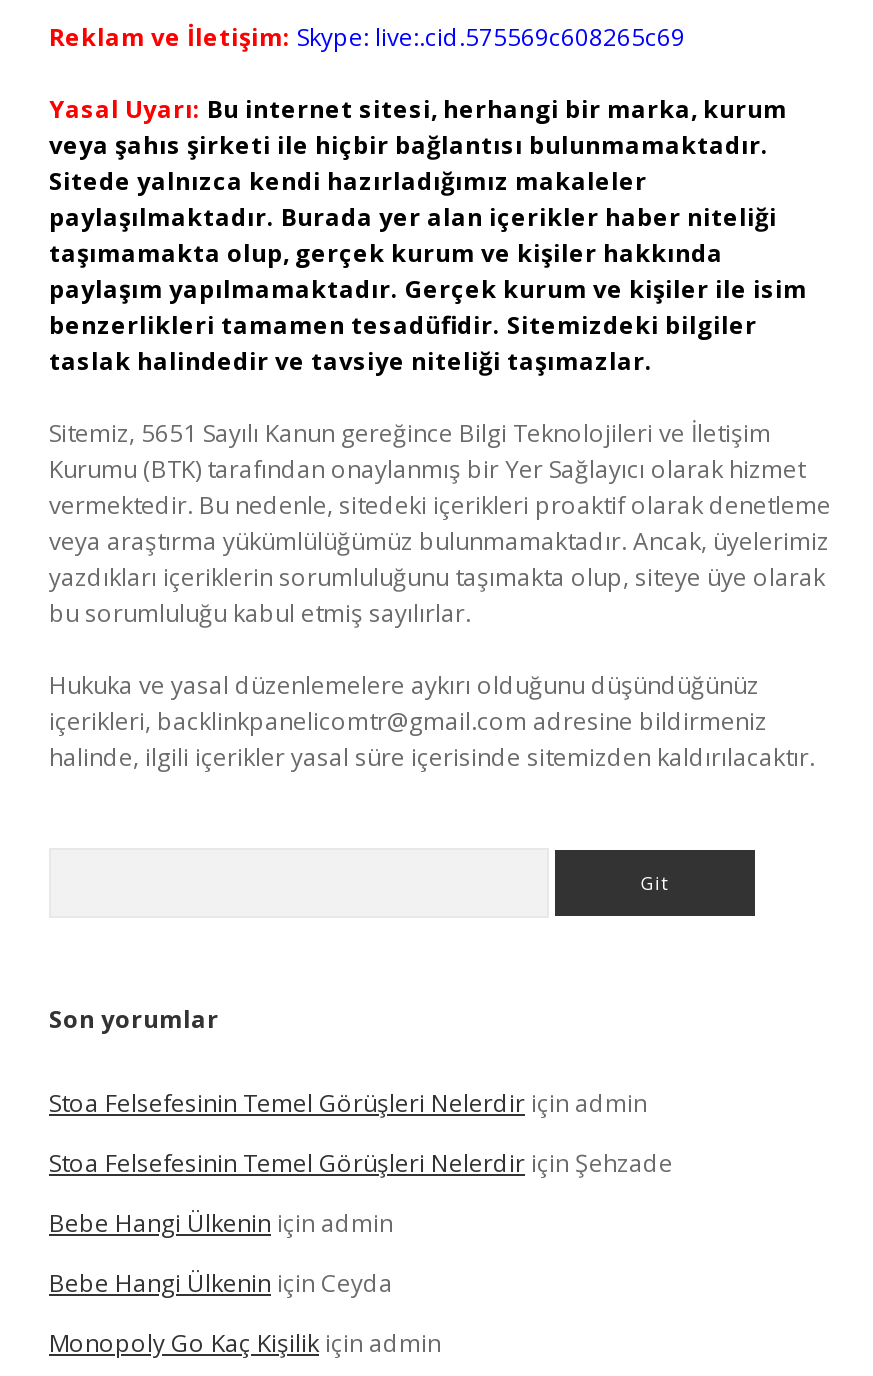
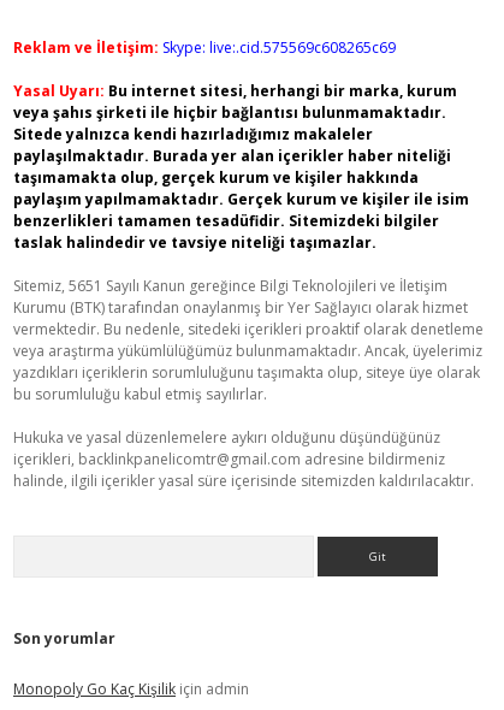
[49,1086,673,1300] Stoa Felsefesinin Temel Görüşleri Nelerdir için admin | Stoa Felsefesinin Temel Görüşleri Nelerdir için Şehzade | Bebe Hangi Ülkenin için admin | Bebe Hangi Ülkenin için Ceyda -> none

